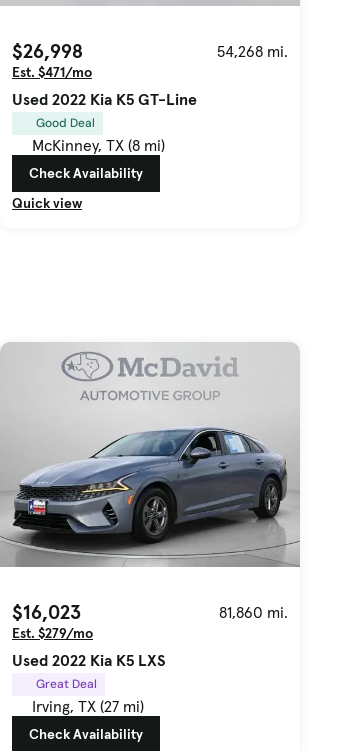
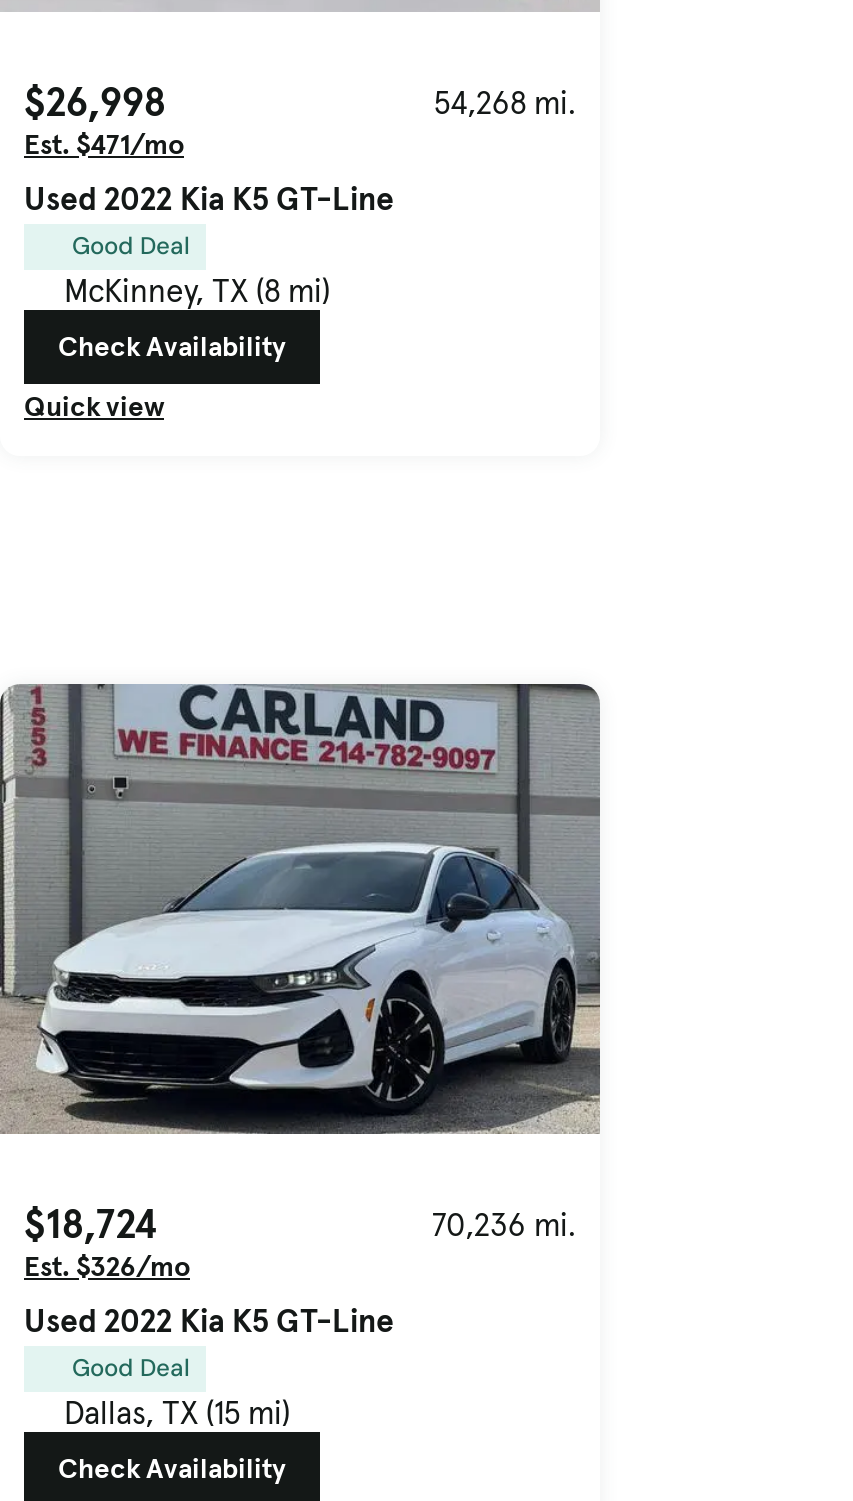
[3,342,299,625] [image] | $16,023 -> [6,682,600,1250] [image] | $18,724
[219,602,288,622] 81,860 mi. -> [432,1204,576,1244] 70,236 mi.
[12,624,93,642] Est. $279/mo -> [24,1248,190,1284] Est. $326/mo
[12,650,166,670] Used 2022 Kia K5 LXS -> [24,1300,394,1340] Used 2022 Kia K5 GT-Line
[36,676,97,692] Great Deal -> [72,1352,190,1384] Good Deal
[32,696,144,716] Irving, TX (27 mi) -> [64,1392,290,1432] Dallas, TX (15 mi)

